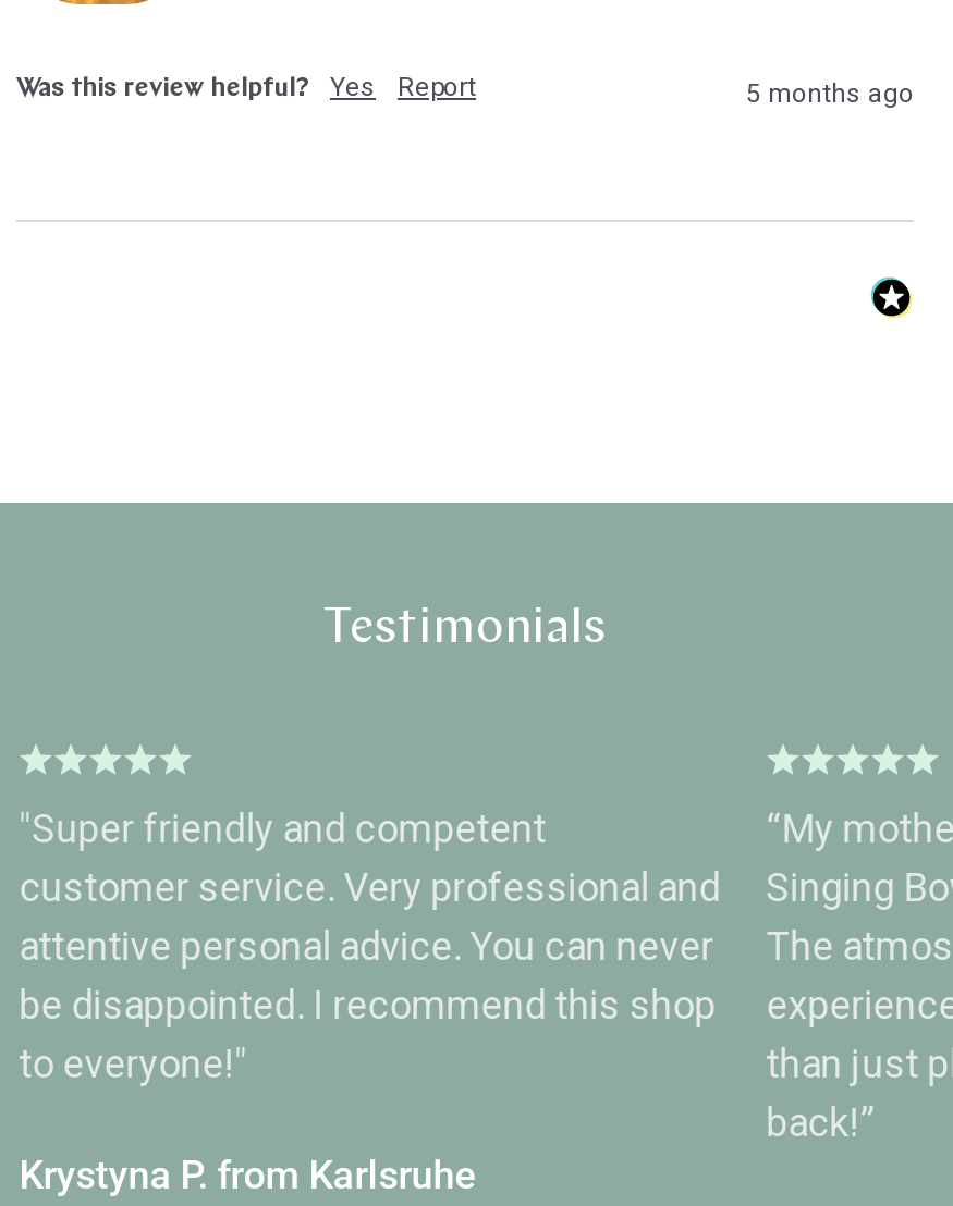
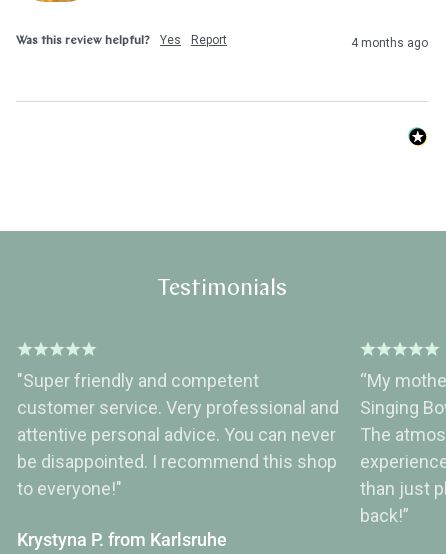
[746,78,914,108] 5 months ago -> [351,36,428,50] 4 months ago

